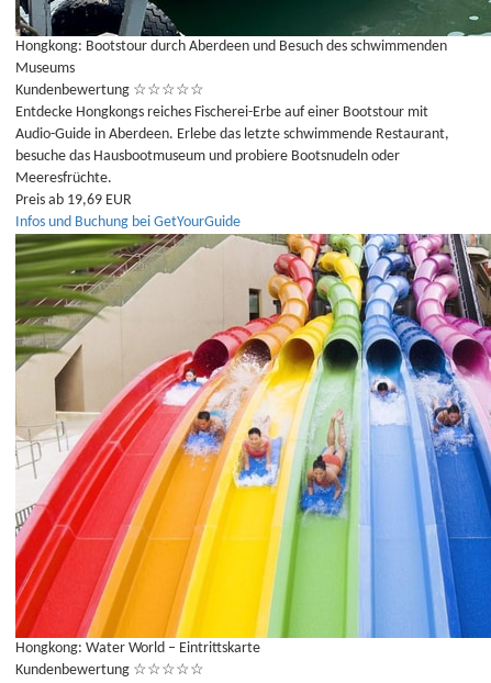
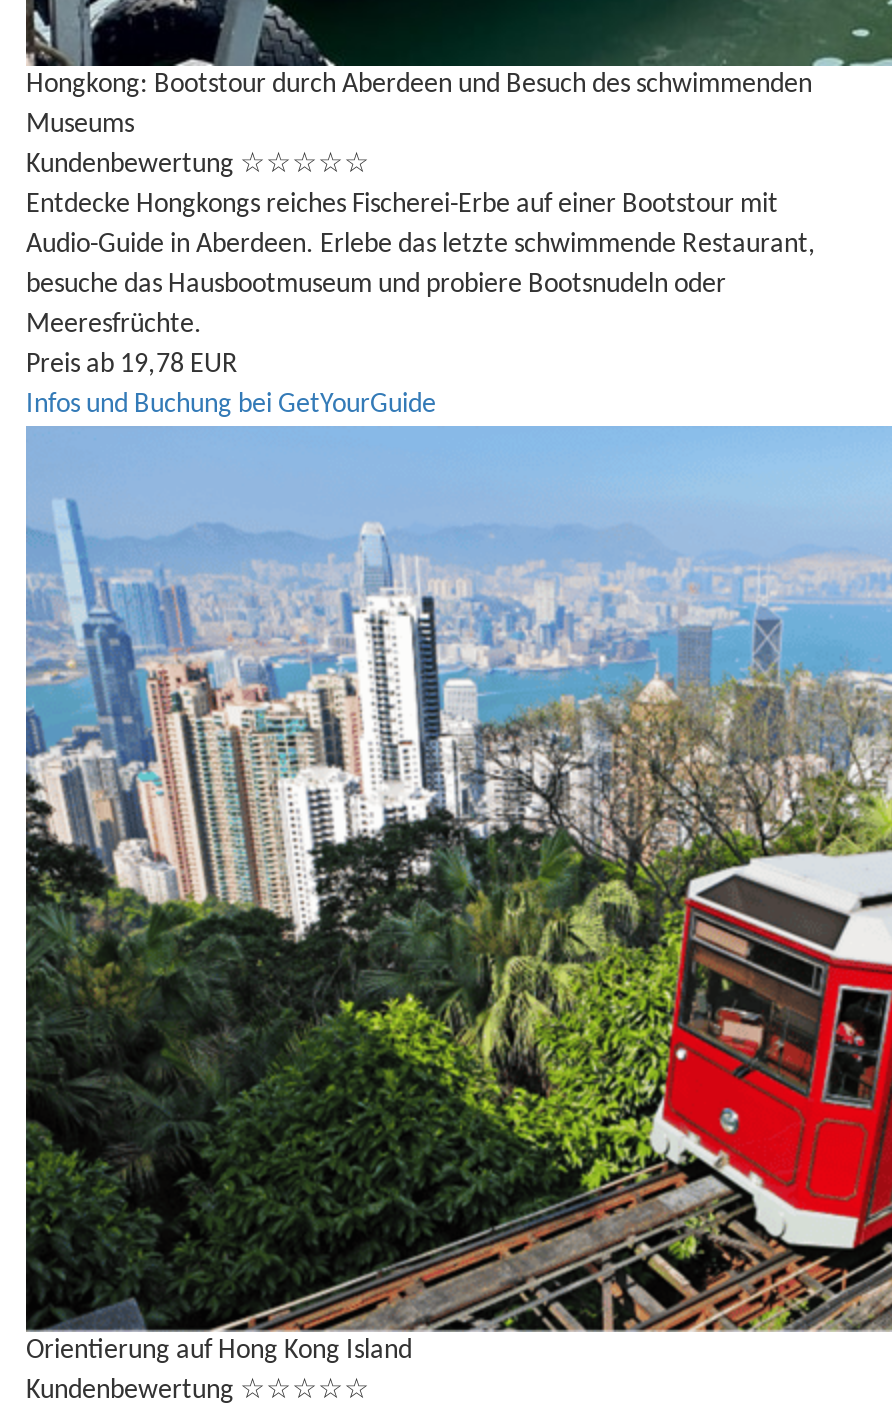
[15,192,132,209] Preis ab 19,69 EUR -> [26,351,238,381] Preis ab 19,78 EUR
[14,233,488,657] [image] | Hongkong: Water World – Eintrittskarte -> [24,426,886,1367] [image] | Orientierung auf Hong Kong Island

